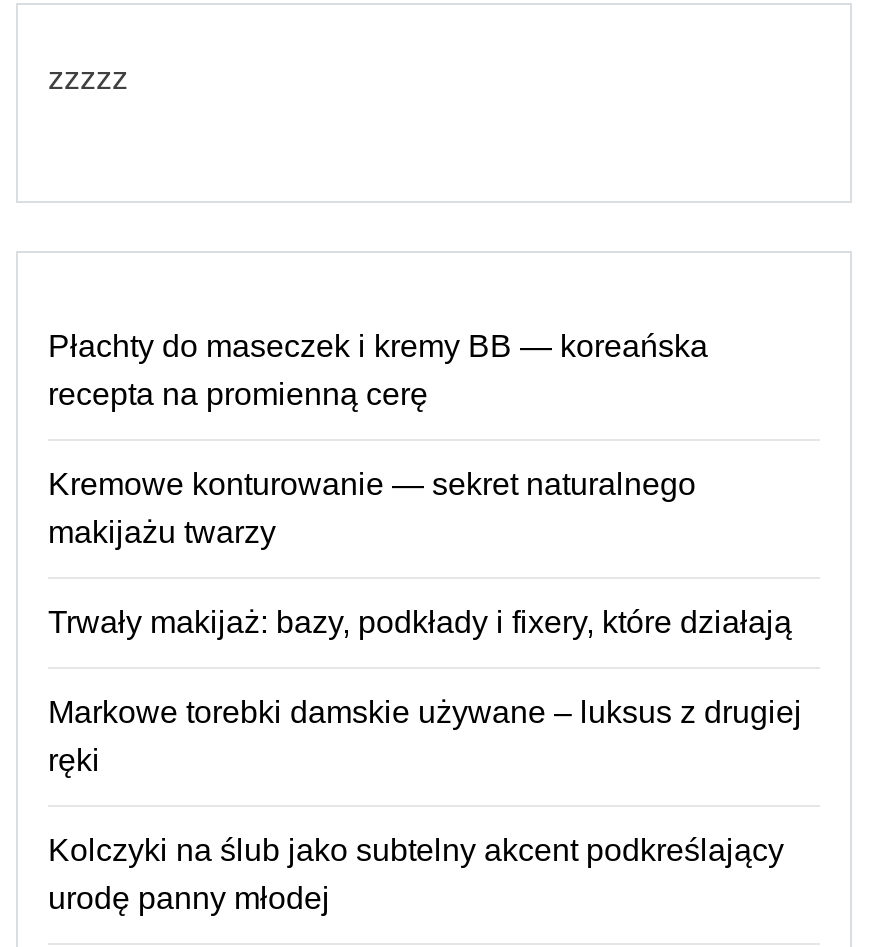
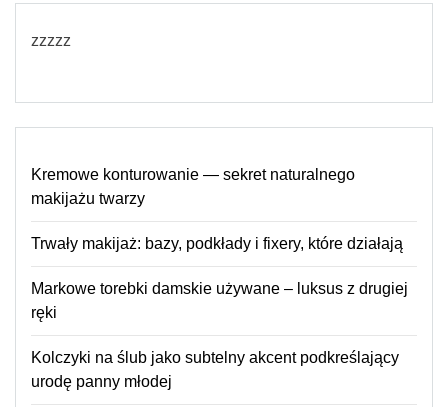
[48,329,708,411] Płachty do maseczek i kremy BB — koreańska | recepta na promienną cerę -> none

